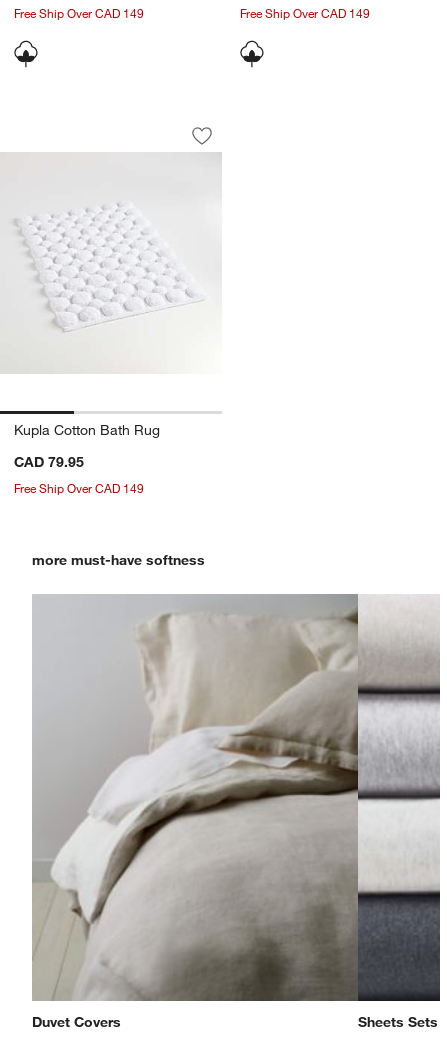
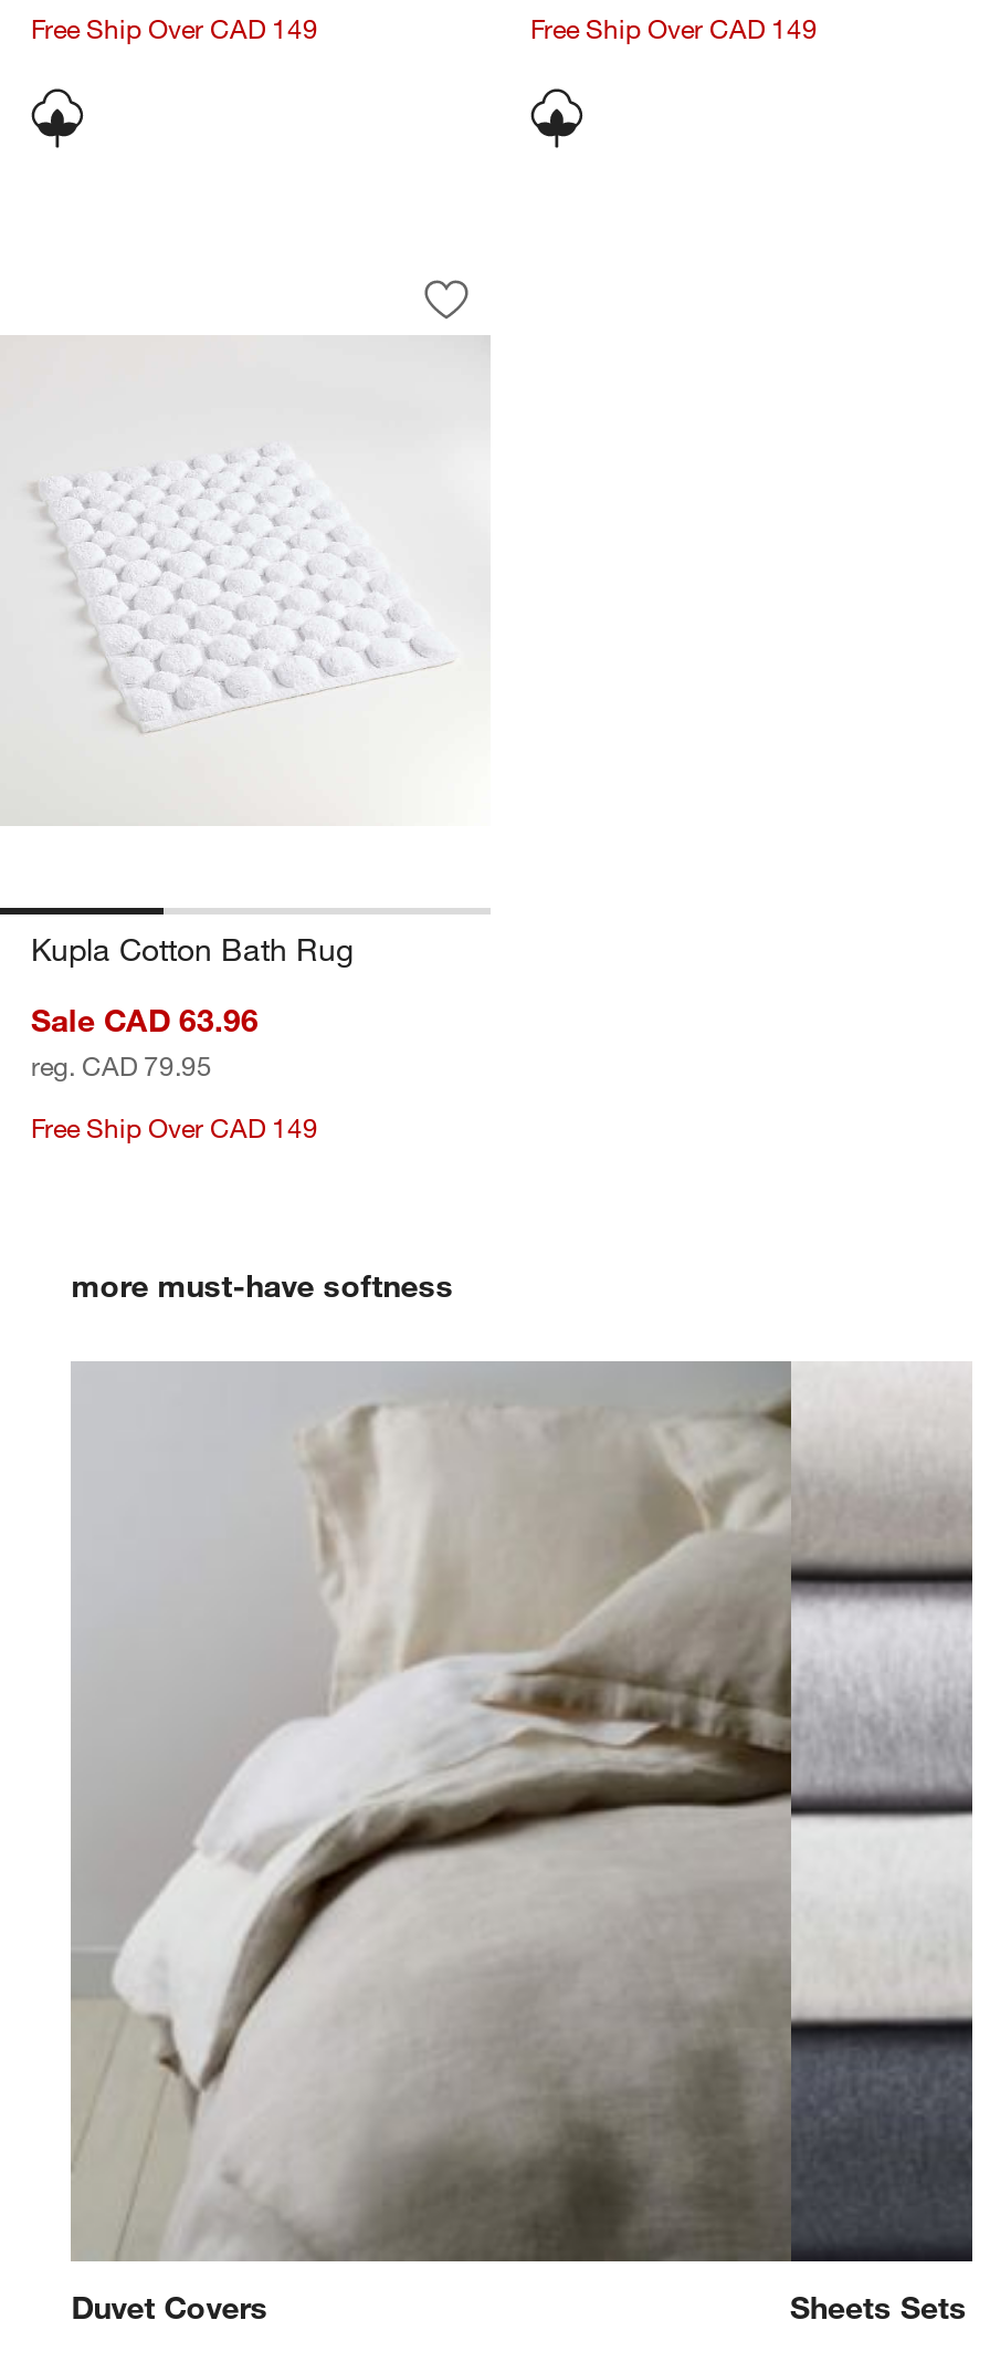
[14,453,84,471] CAD 79.95 -> [31,1002,259,1083] Sale CAD 63.96 | reg. CAD 79.95

